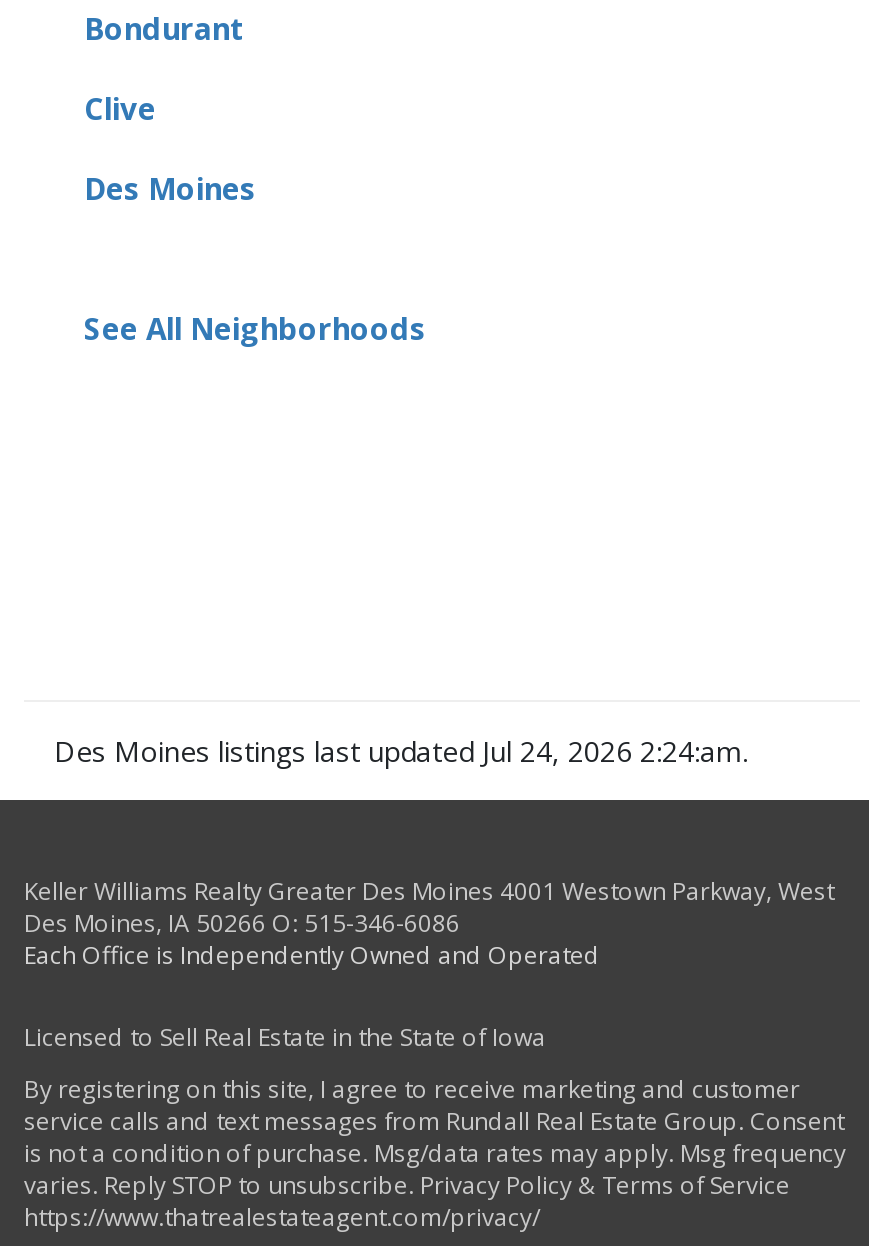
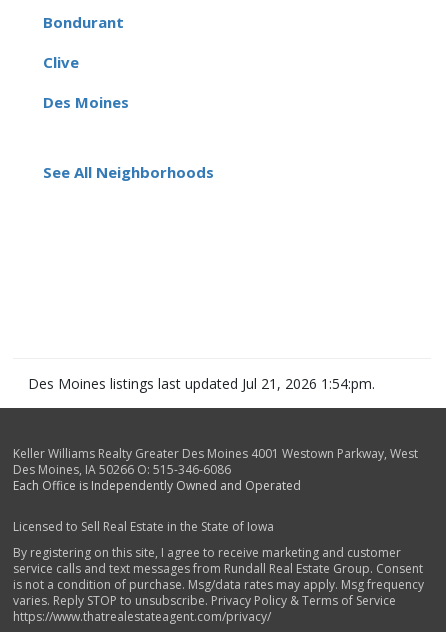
[54,732,748,770] Des Moines listings last updated Jul 24, 2026 2:24:am. -> [28,374,375,393] Des Moines listings last updated Jul 21, 2026 1:54:pm.

